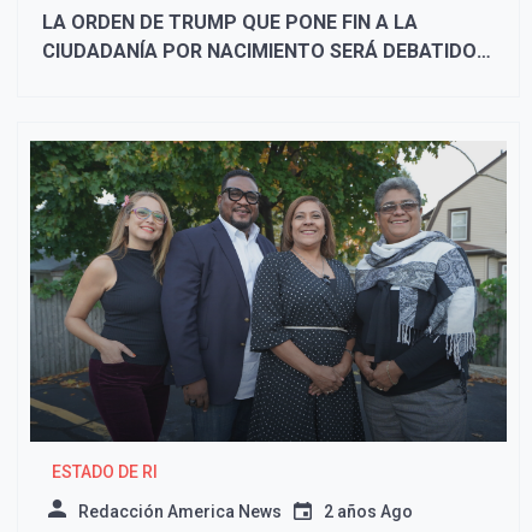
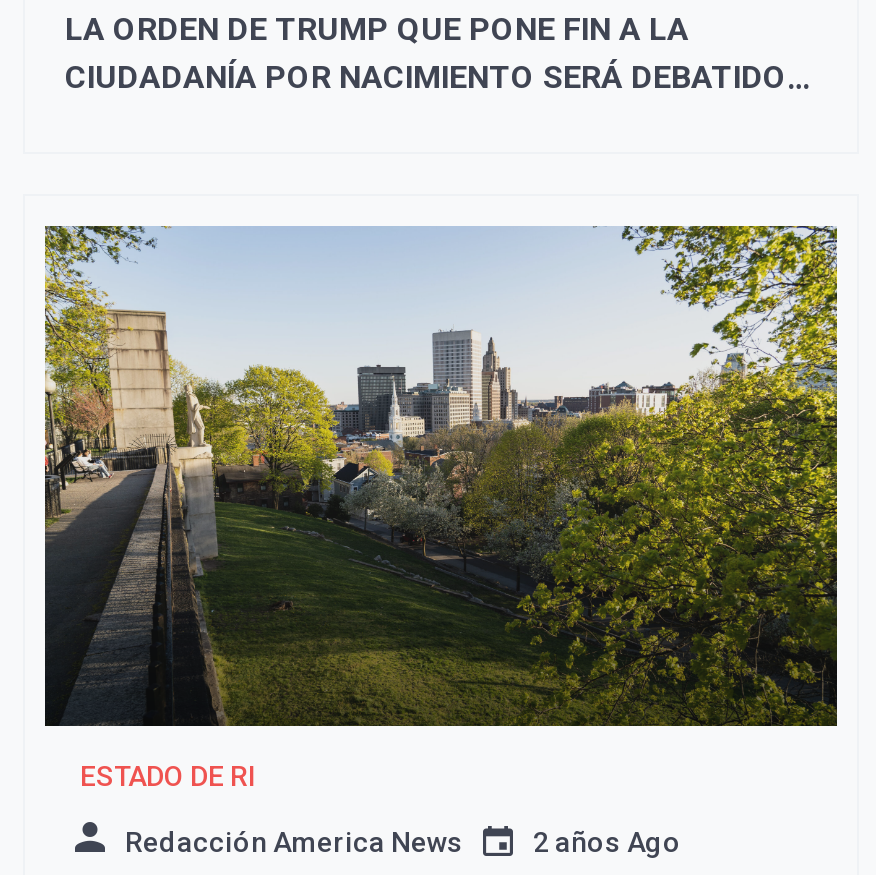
[29,140,508,442] [image] -> [43,224,839,726] [image]

